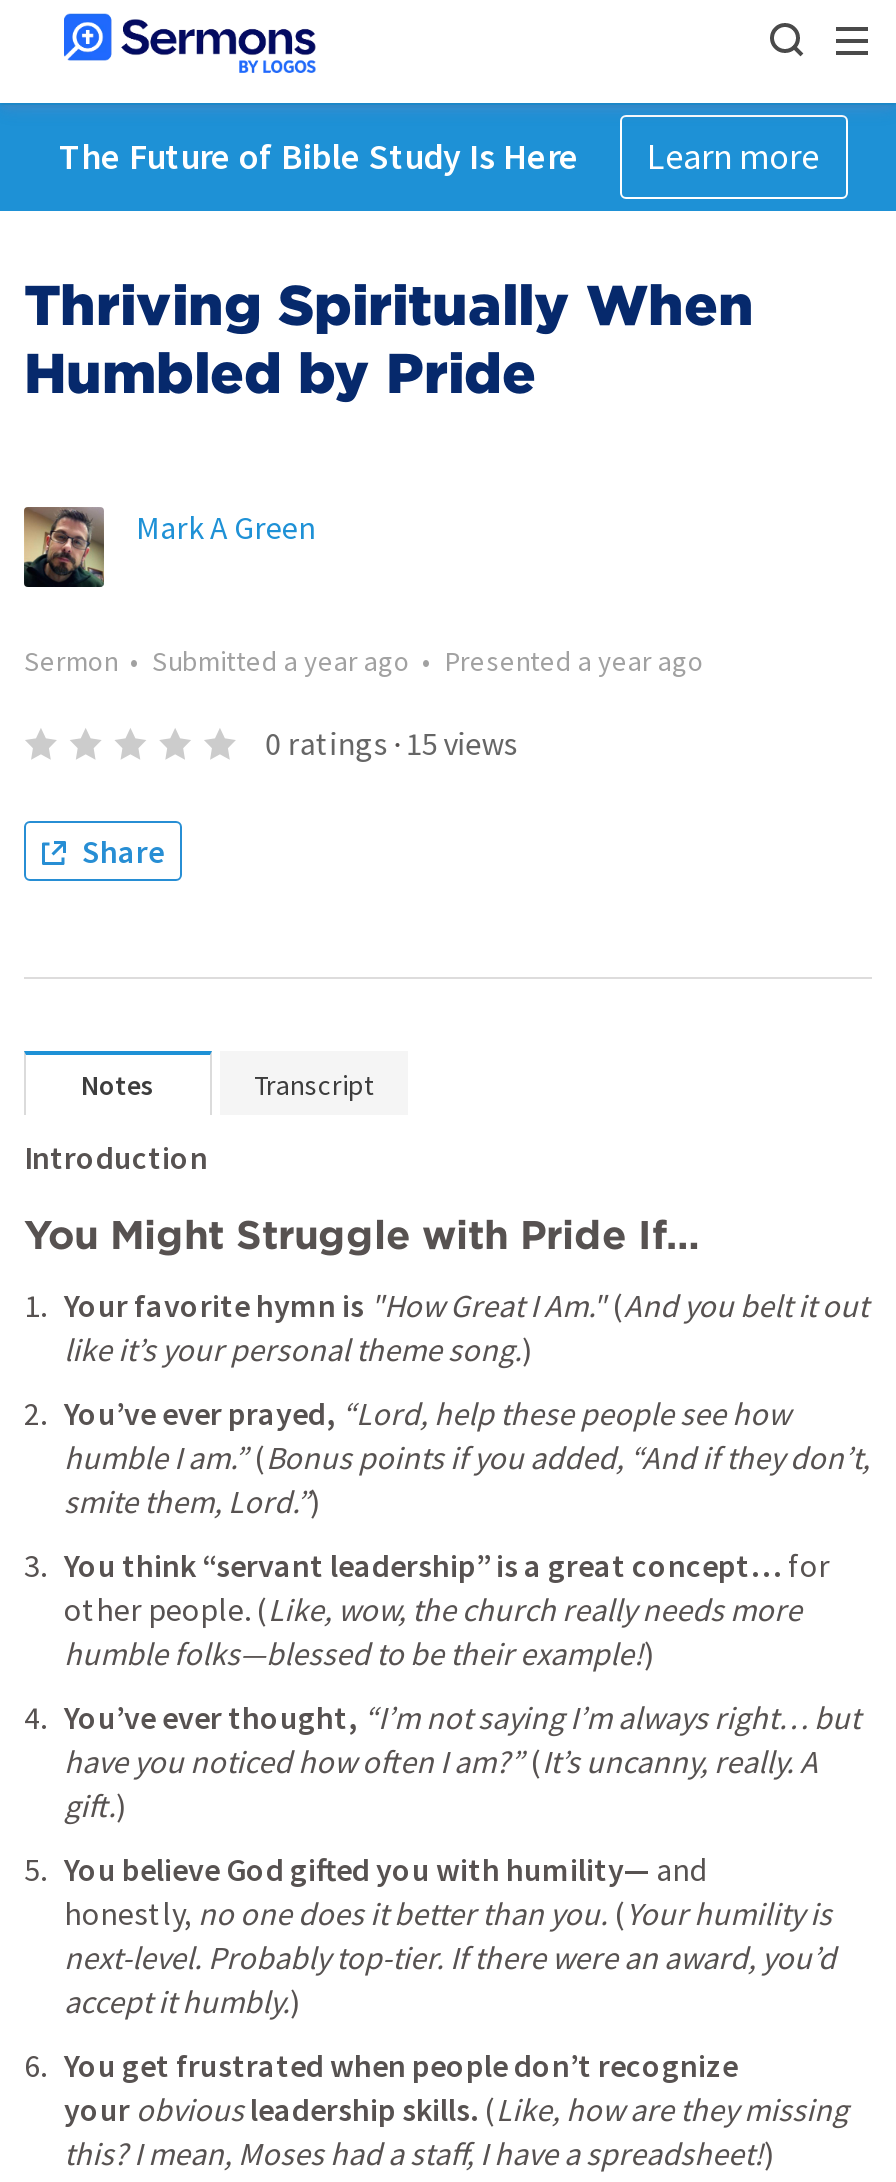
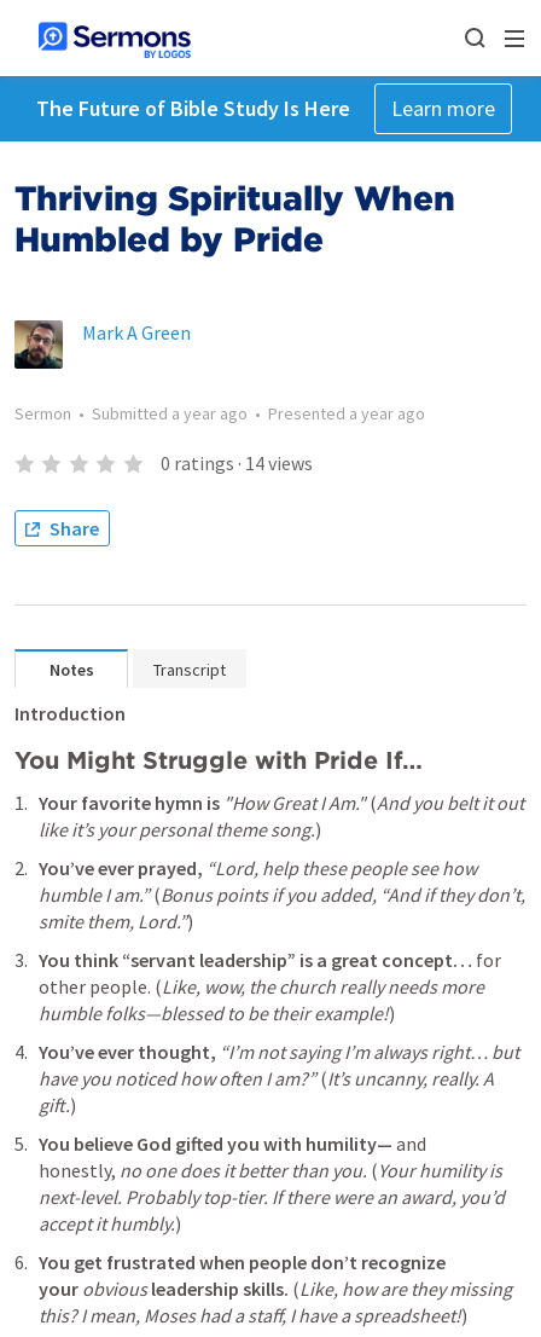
[265,723,517,763] 0 ratings · 15 views -> [160,451,312,475] 0 ratings · 14 views

